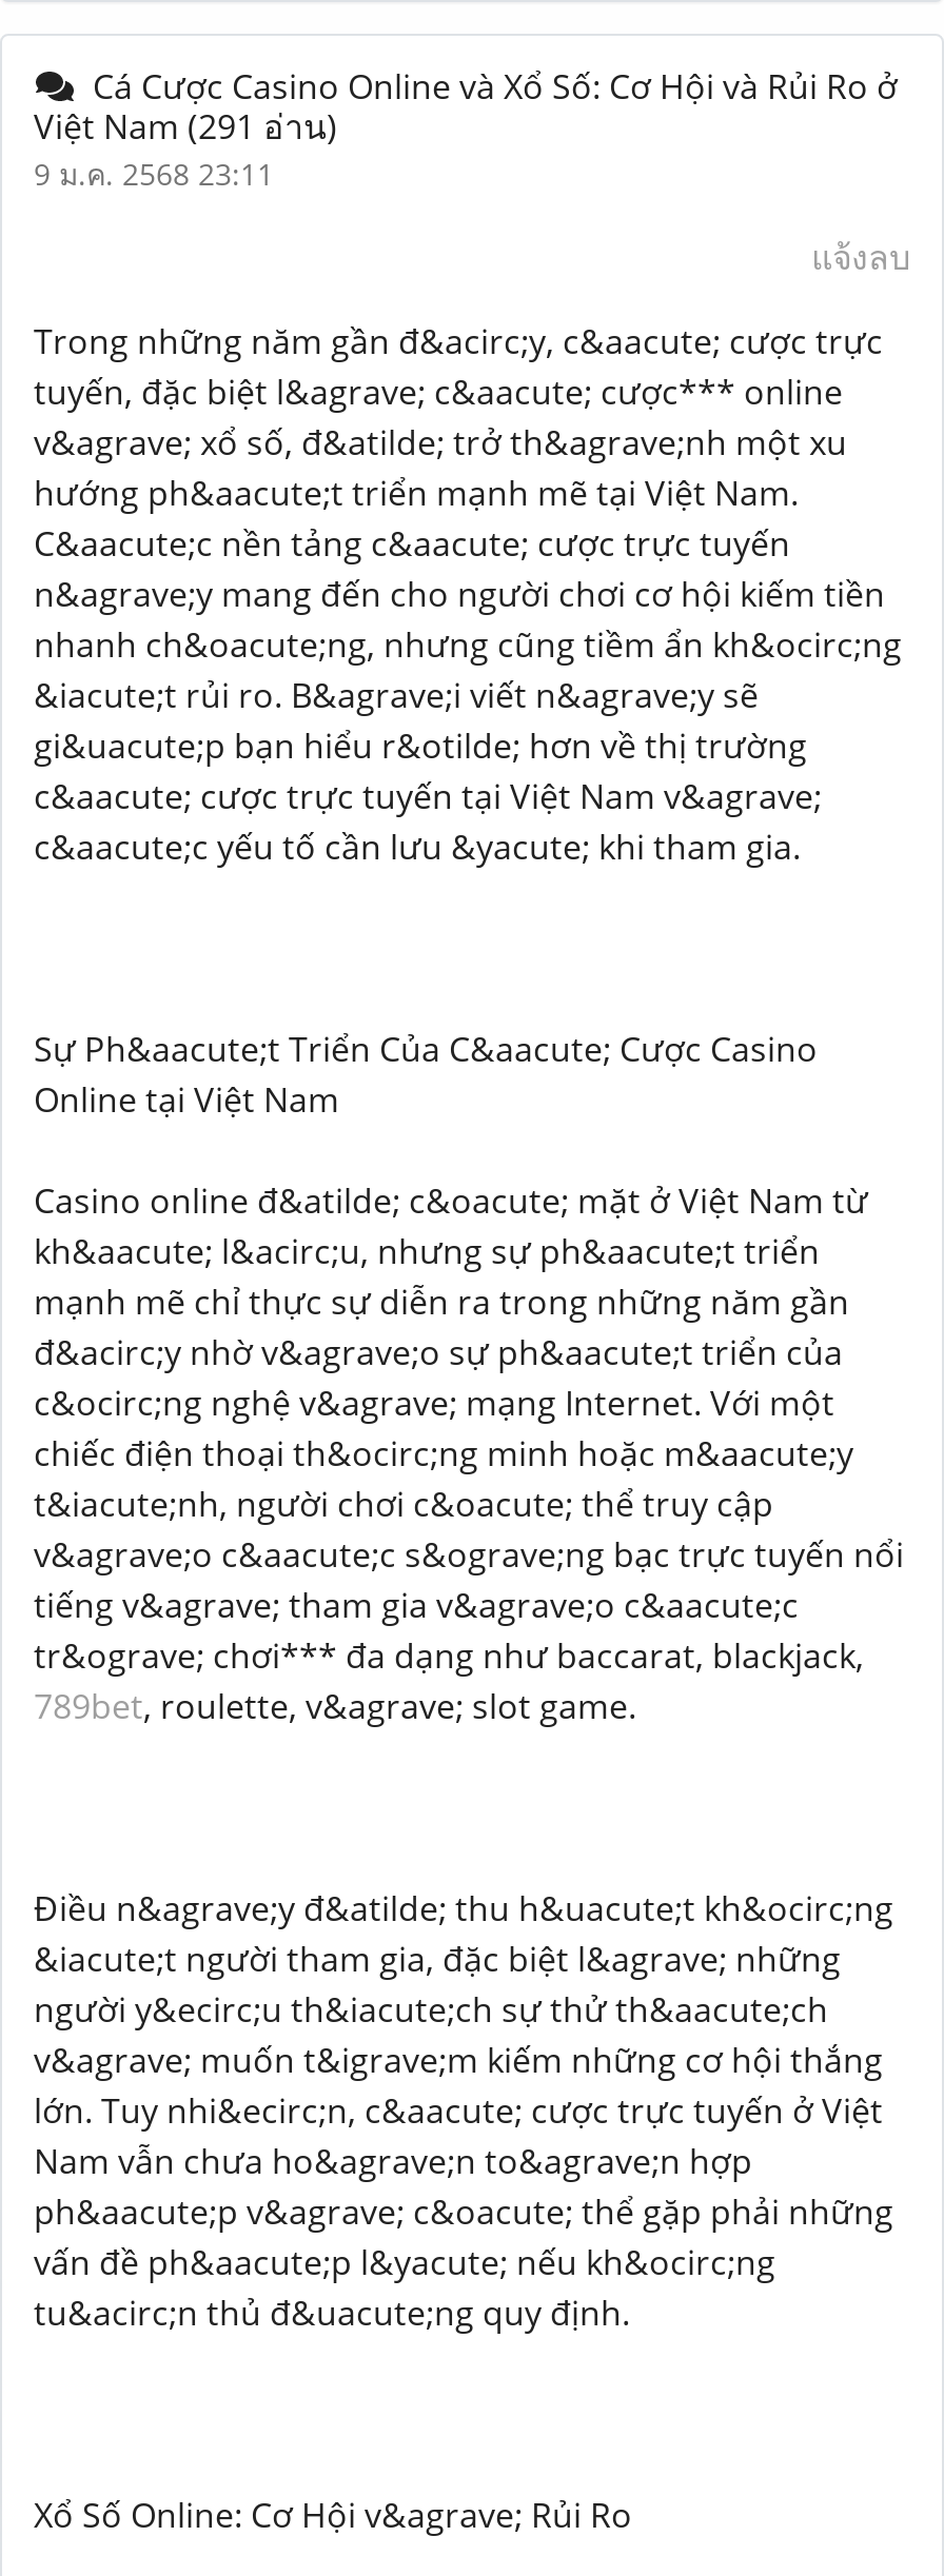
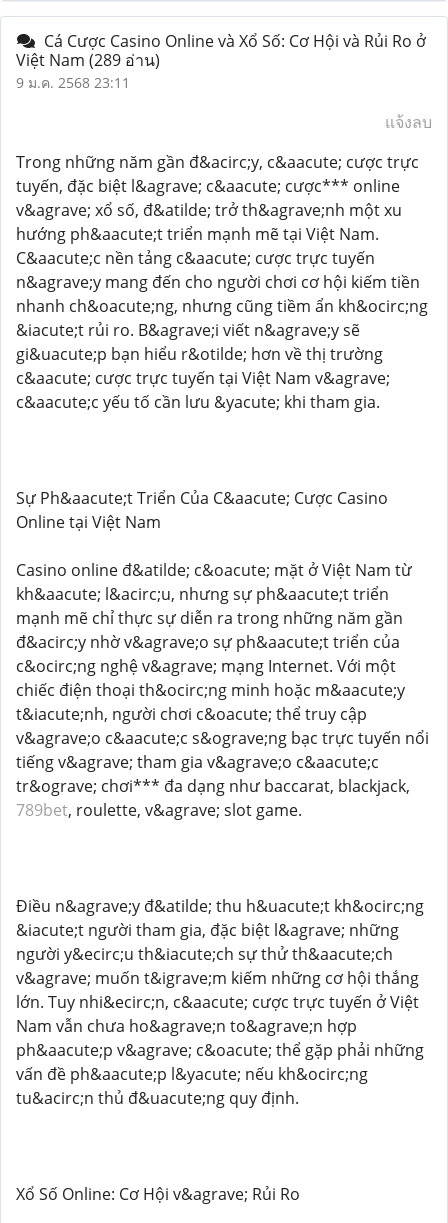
[34,103,337,150] Việt Nam (291 อ่าน) -> [16,49,160,71] Việt Nam (289 อ่าน)

